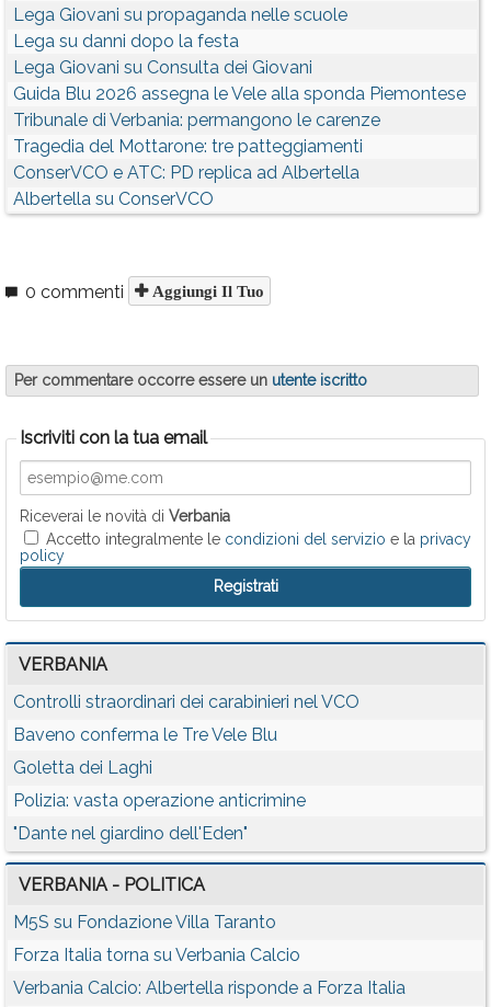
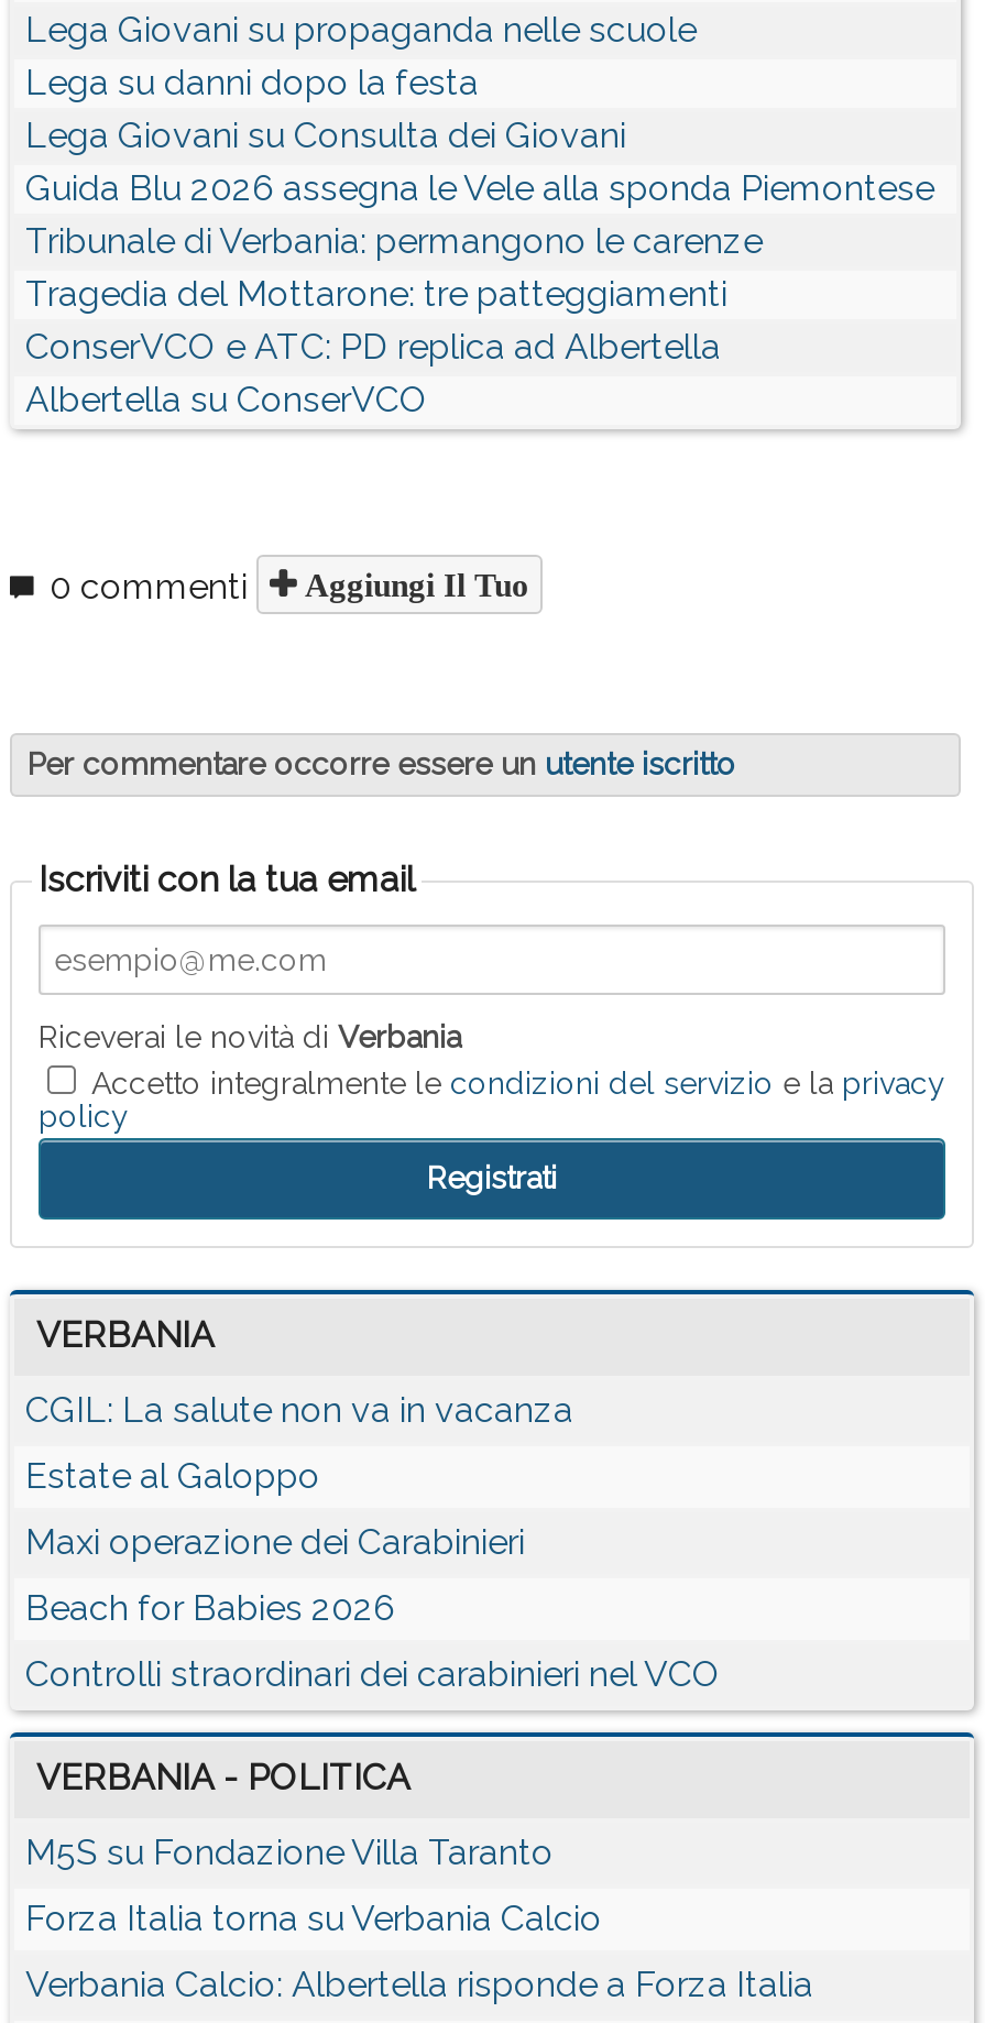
none -> [25,1390,573,1630] CGIL: La salute non va in vacanza | Estate al Galoppo | Maxi operazione dei Carabinieri | Beach for Babies 2026
moved [13,692,359,713] -> [25,1654,721,1696]: Controlli straordinari dei carabinieri nel VCO
[13,725,306,844] Baveno conferma le Tre Vele Blu | Goletta dei Laghi | Polizia: vasta operazione anticrimine | "Dante nel giardino dell'Eden" -> none

